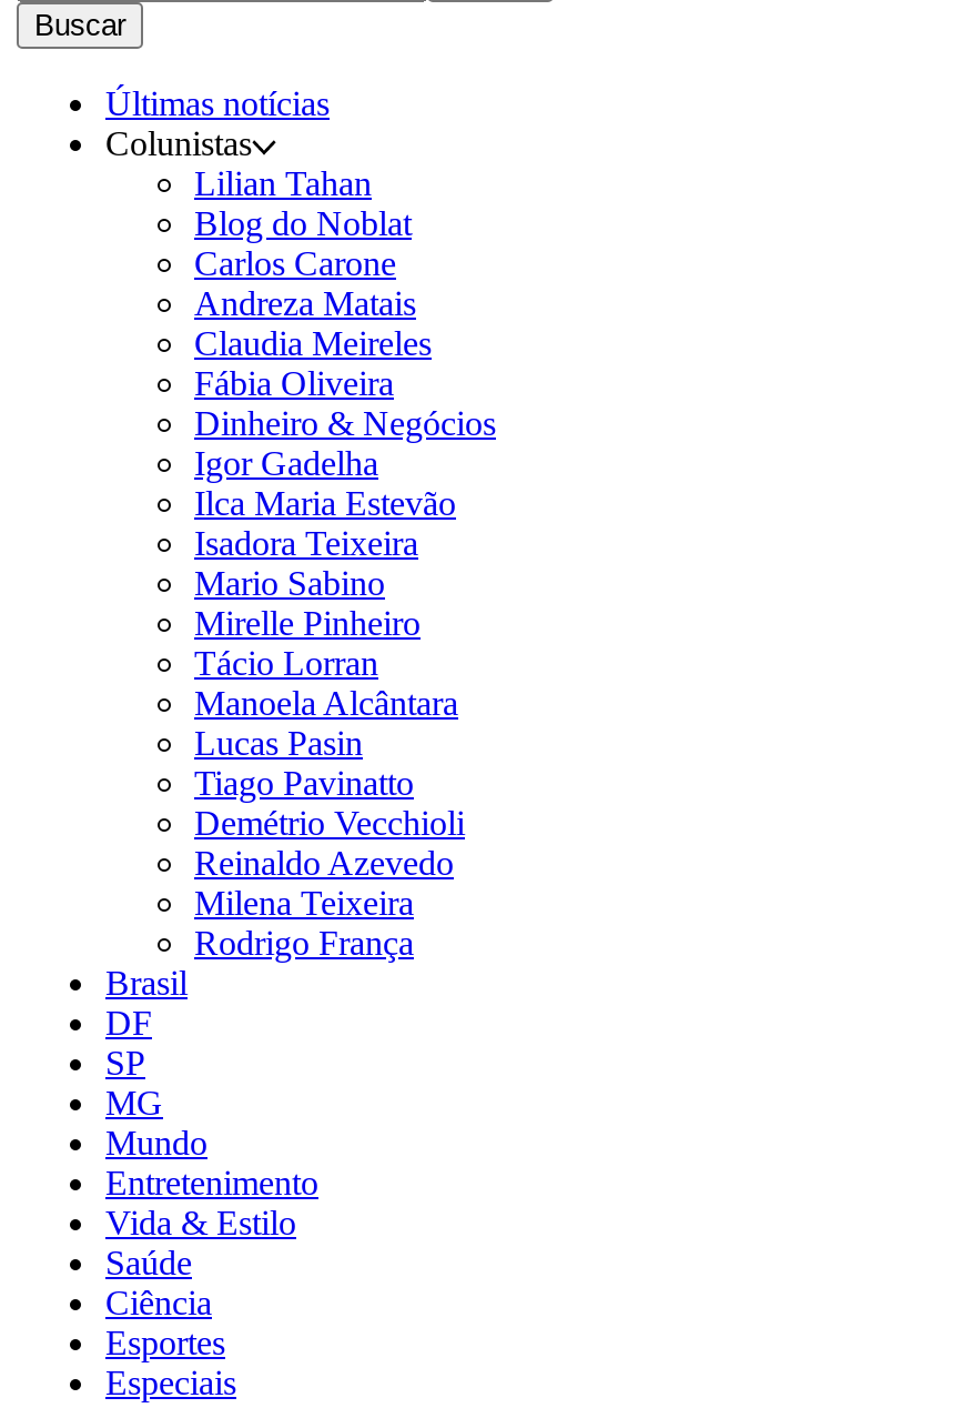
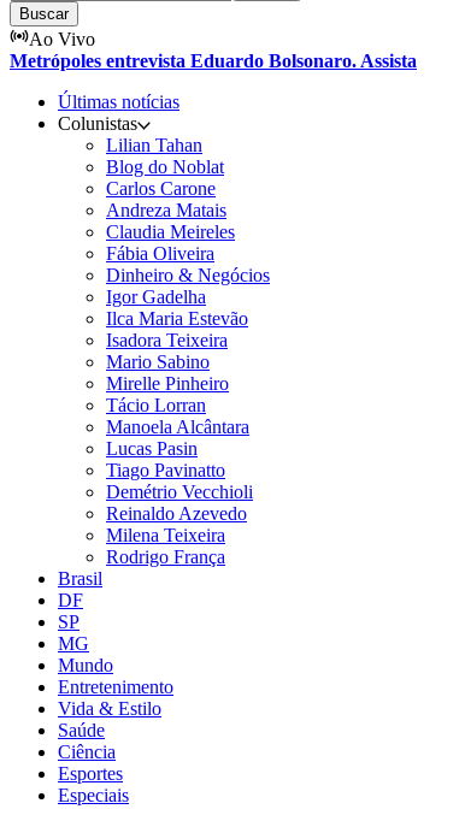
none -> [10,28,417,71] Ao Vivo | Metrópoles entrevista Eduardo Bolsonaro. Assista

